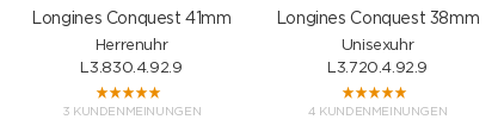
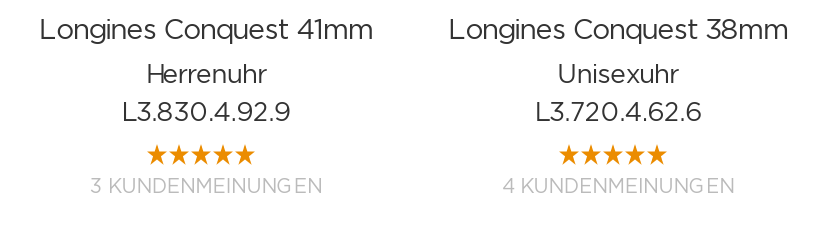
[327,60,428,76] L3.720.4.92.9 -> [534,102,702,128] L3.720.4.62.6

